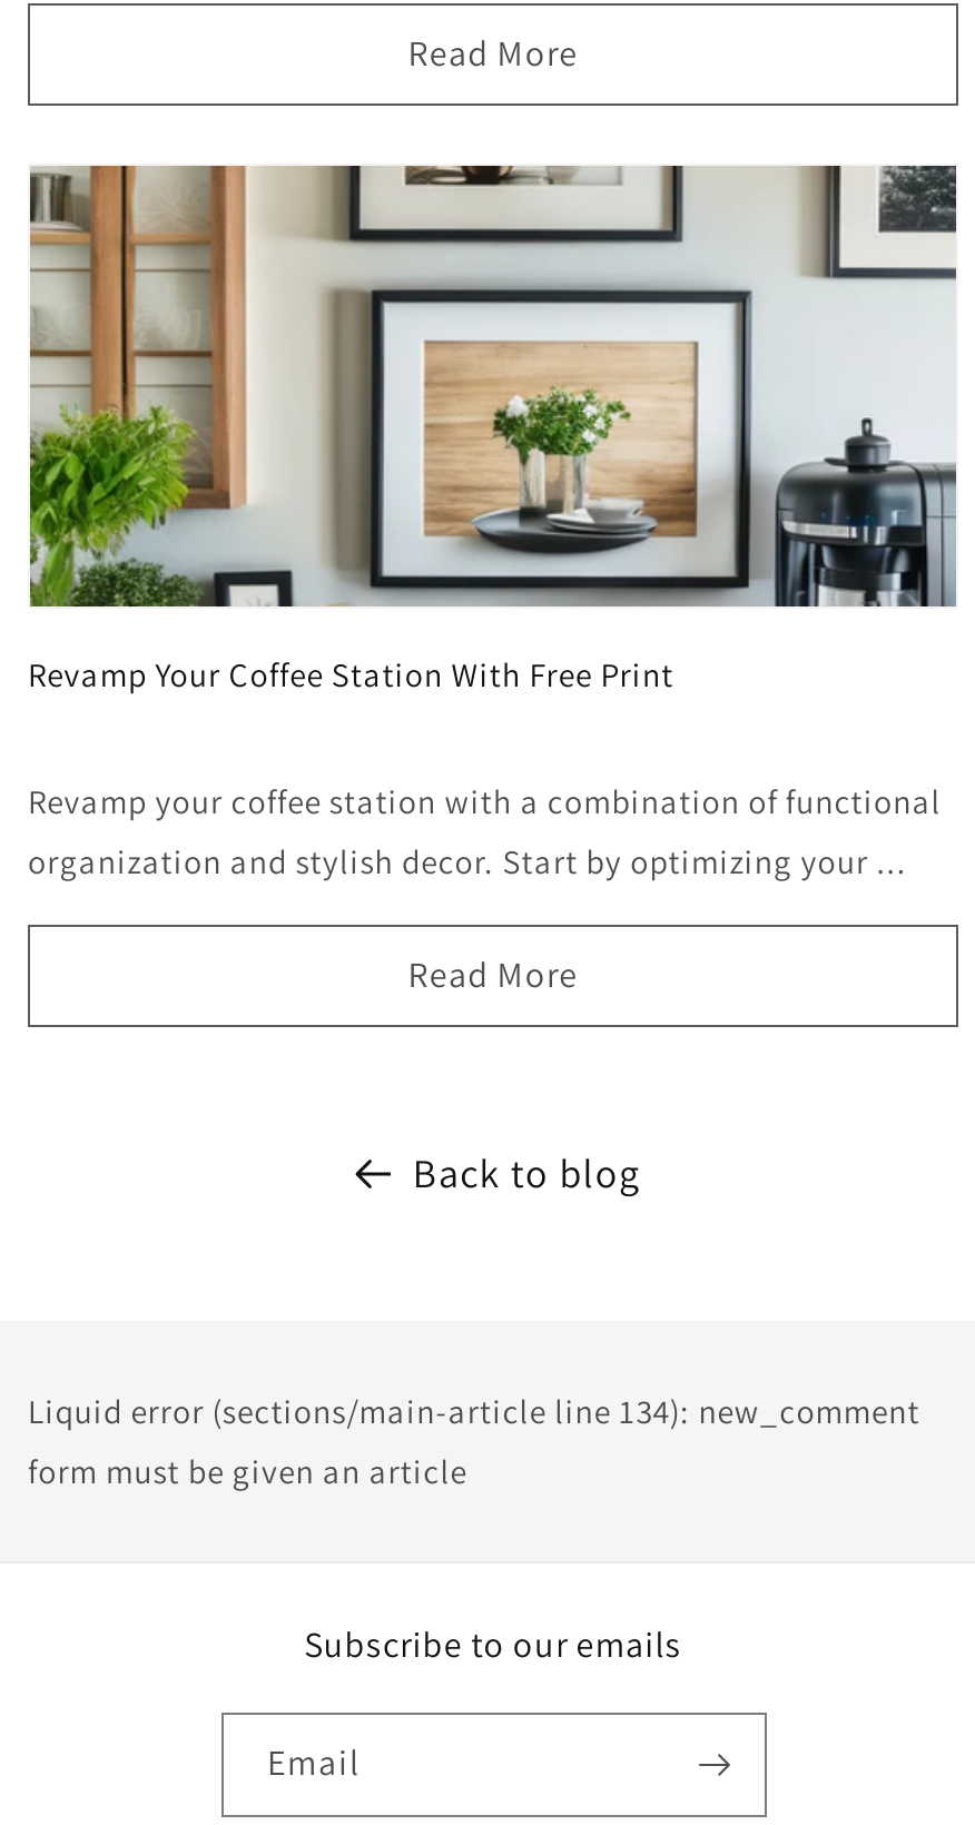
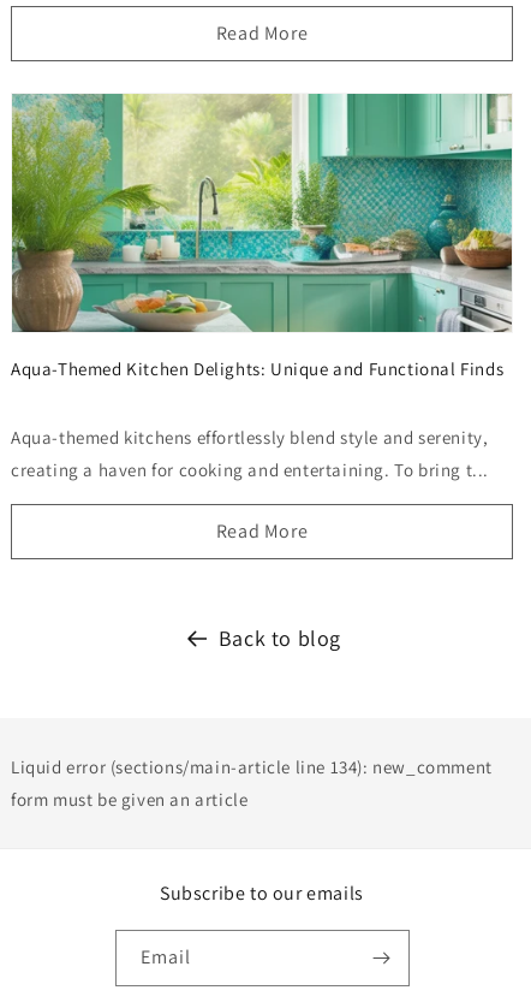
[28,164,958,694] [image] | Revamp Your Coffee Station With Free Print -> [11,93,513,380] [image] | Aqua-Themed Kitchen Delights: Unique and Functional Finds
[28,781,941,884] Revamp your coffee station with a combination of functional | organization and stylish decor. Start by optimizing your ... -> [11,426,489,482] Aqua-themed kitchens effortlessly blend style and serenity, | creating a haven for cooking and entertaining. To bring t...

